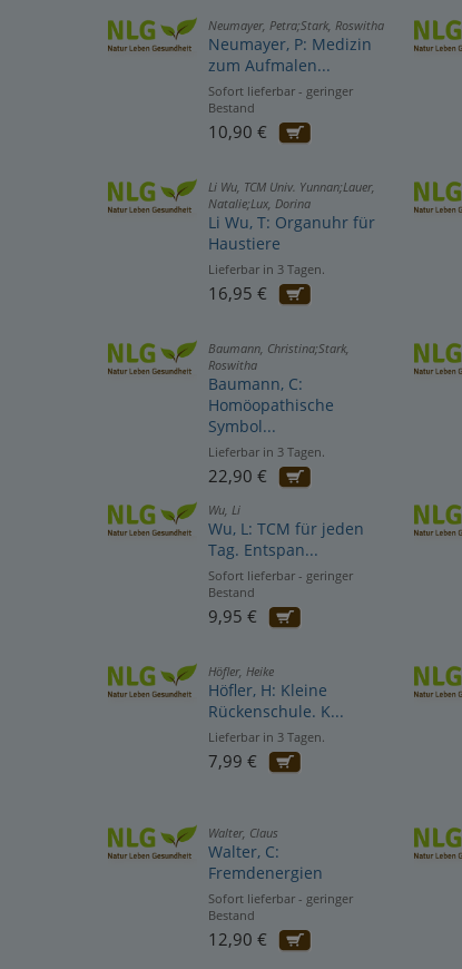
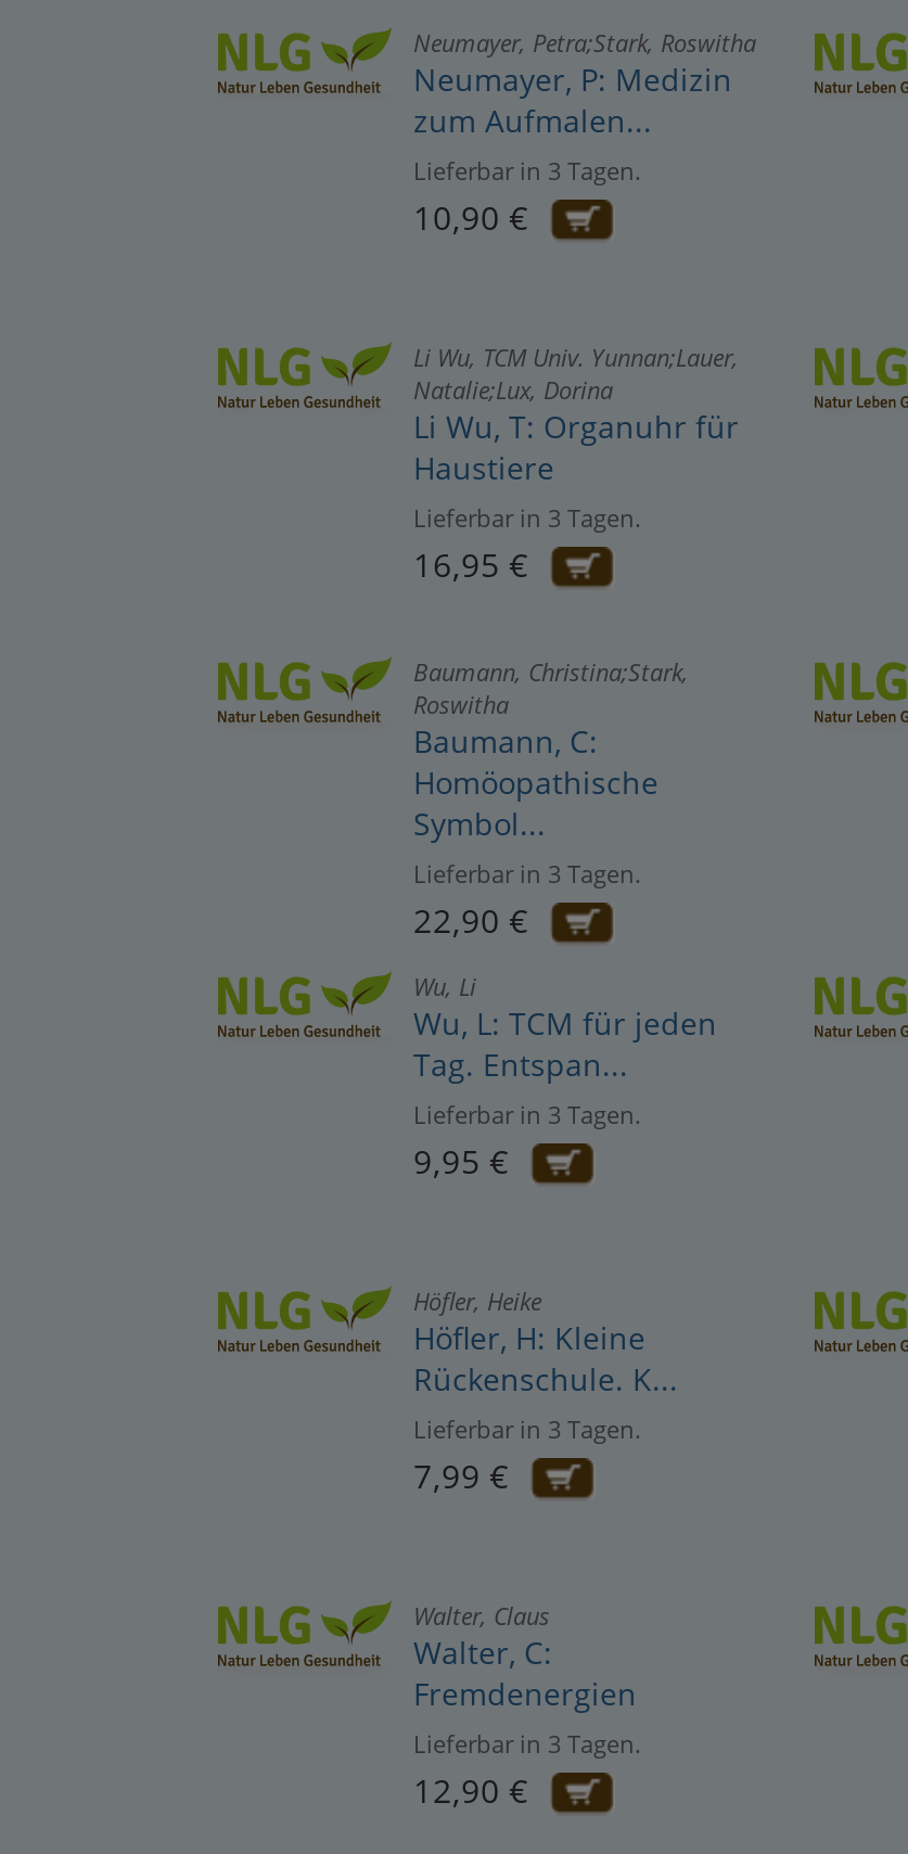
[208,82,353,116] Sofort lieferbar - geringer | Bestand -> [413,154,641,187] Lieferbar in 3 Tagen.
[208,567,353,600] Sofort lieferbar - geringer | Bestand -> [413,1098,641,1130] Lieferbar in 3 Tagen.
[208,890,353,923] Sofort lieferbar - geringer | Bestand -> [413,1727,641,1760] Lieferbar in 3 Tagen.

